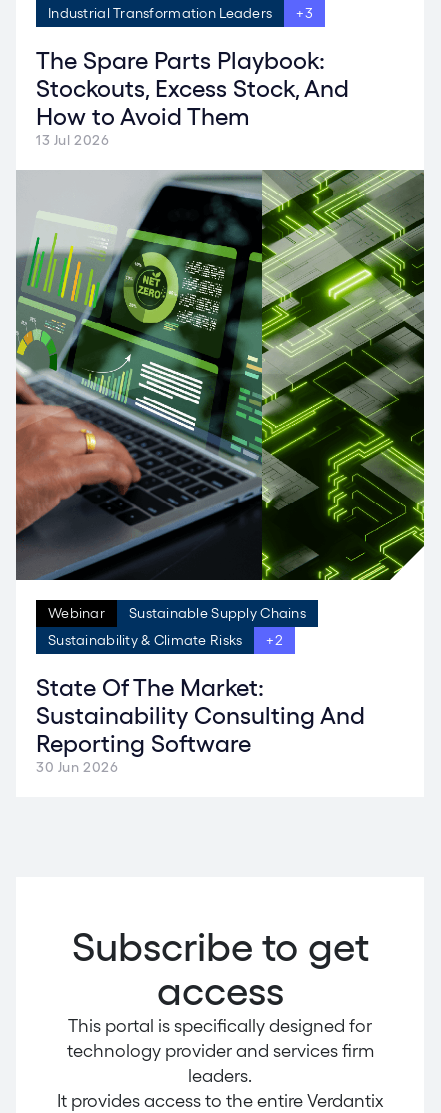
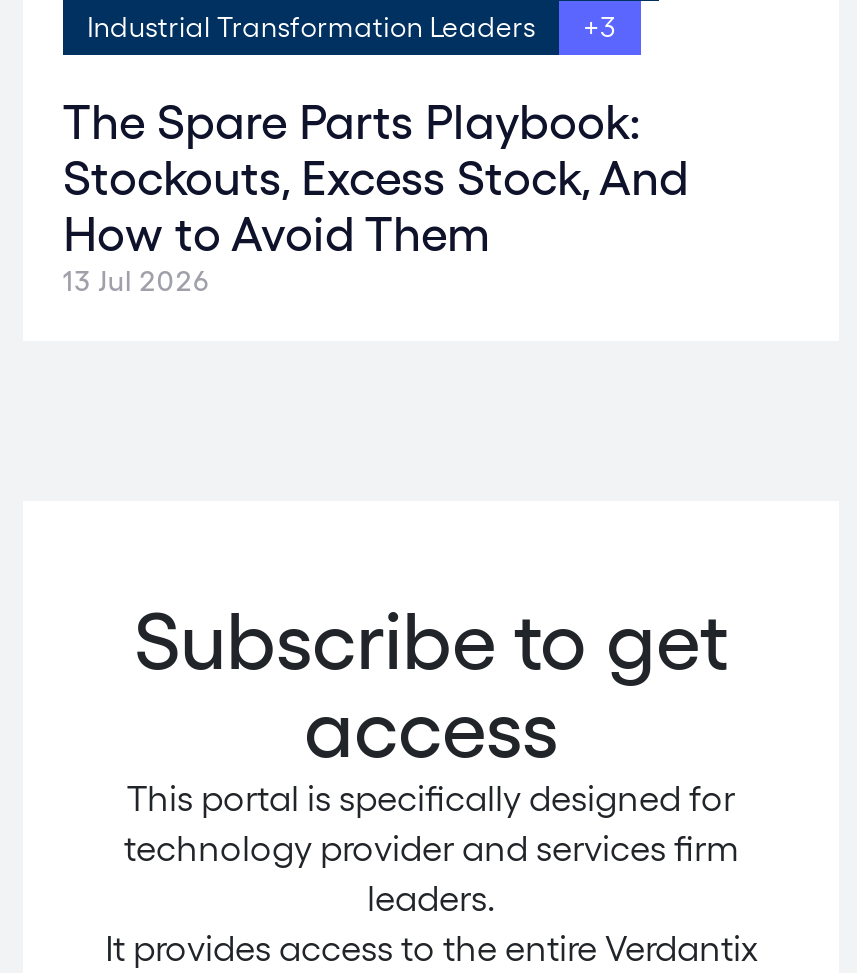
[15,169,425,775] [image] | Webinar | Sustainable Supply Chains | Sustainability & Climate Risks | +2 | State Of The Market: | Sustainability Consulting And | Reporting Software | 30 Jun 2026 -> none

